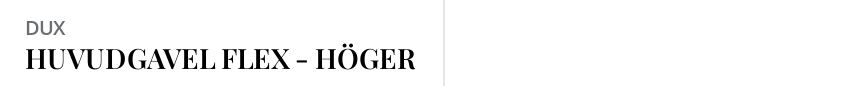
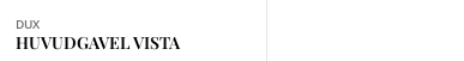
[25,39,415,77] HUVUDGAVEL FLEX - HÖGER -> [16,31,180,54] HUVUDGAVEL VISTA

